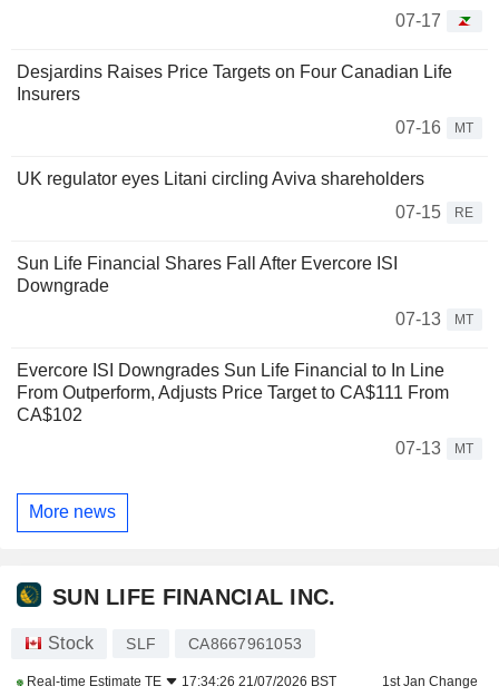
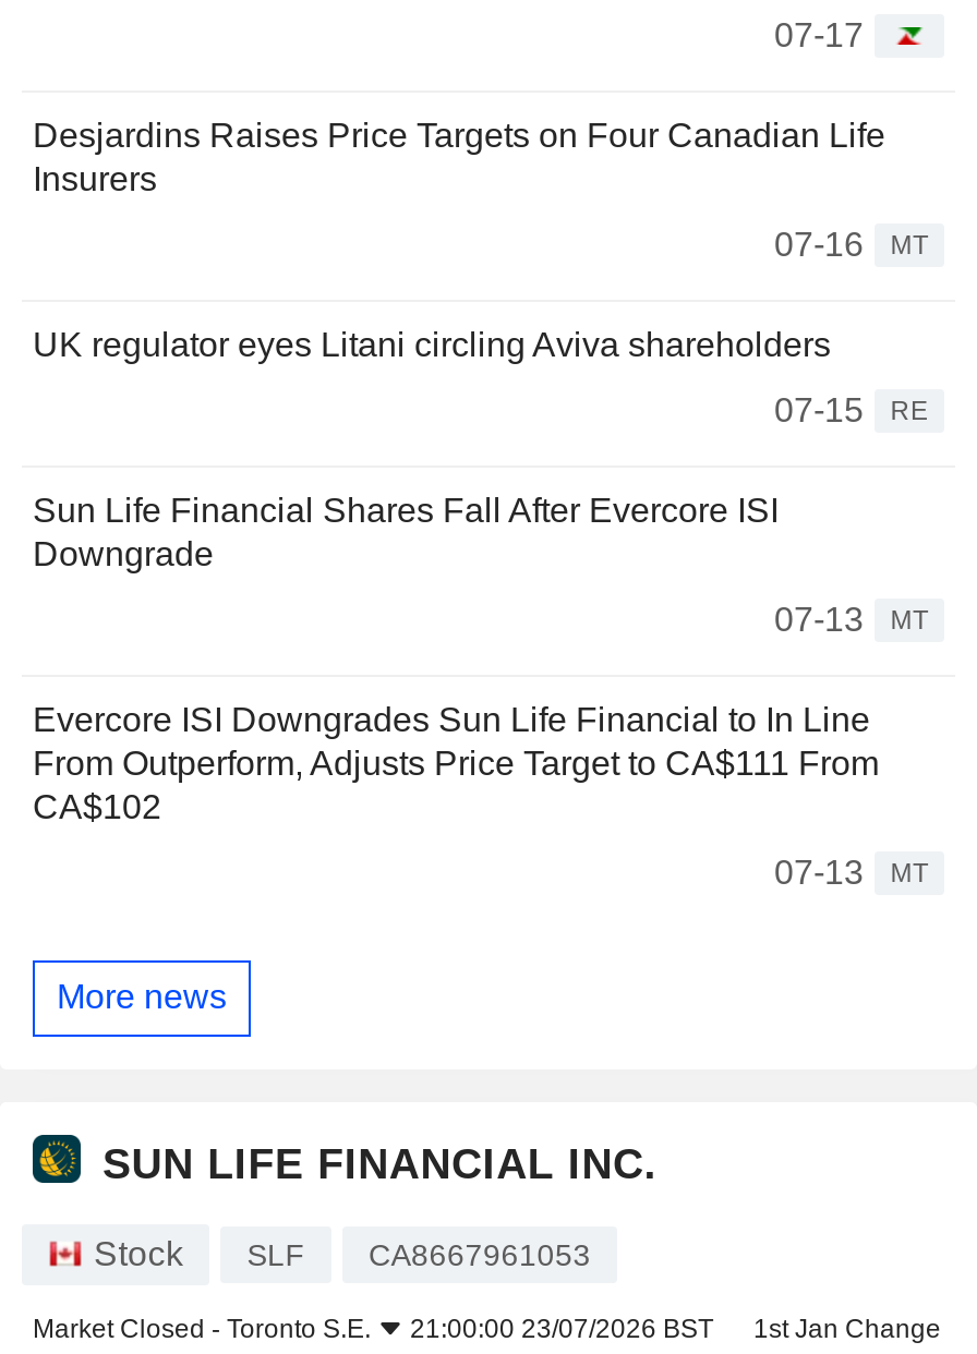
[23,674,336,689] Real-time Estimate TE | 17:34:26 21/07/2026 BST -> [33,1314,713,1344] Market Closed - Toronto S.E. | 21:00:00 23/07/2026 BST

